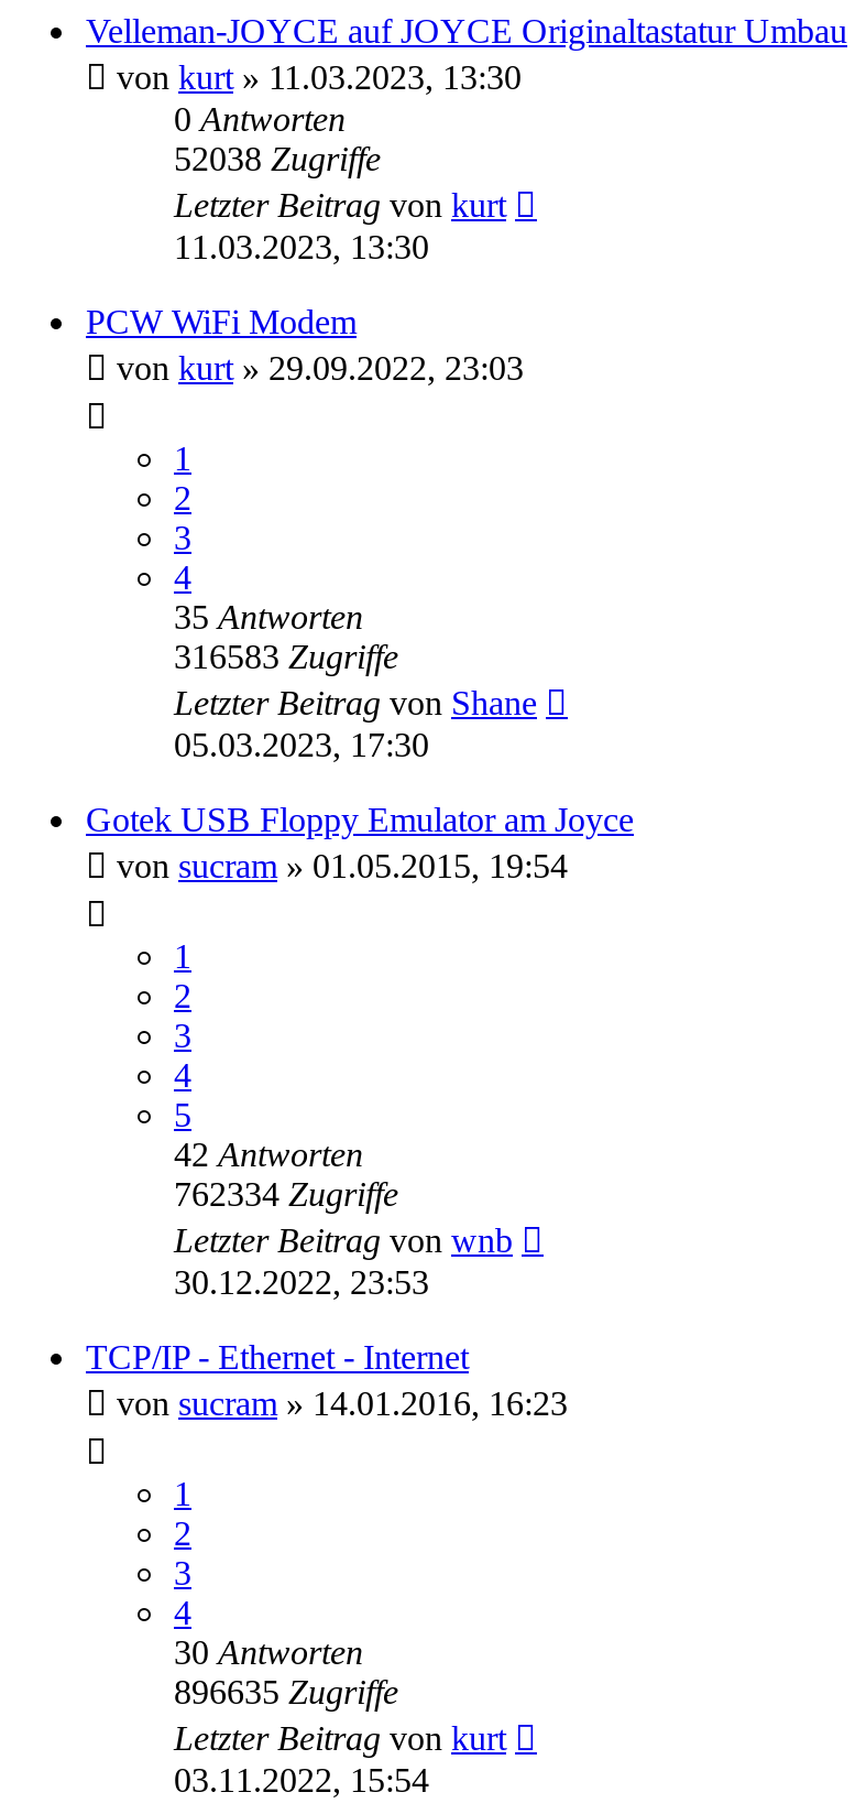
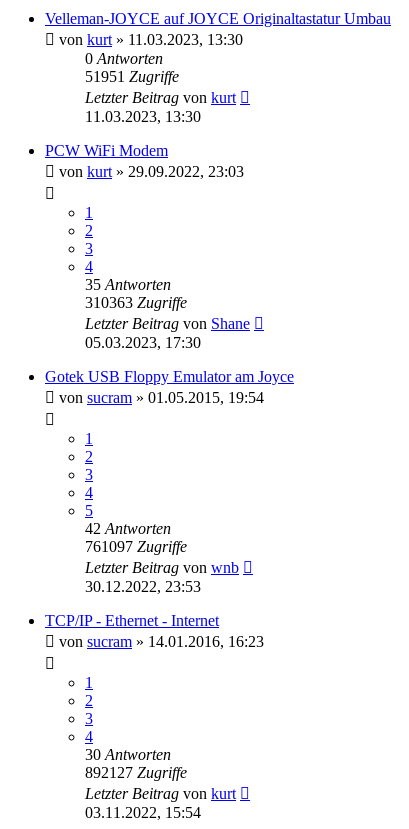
[174,140,381,177] 52038 Zugriffe -> [85,68,179,85] 51951 Zugriffe
[174,637,398,675] 316583 Zugriffe -> [85,294,187,311] 310363 Zugriffe
[174,1175,398,1212] 762334 Zugriffe -> [85,538,187,555] 761097 Zugriffe
[174,1673,398,1710] 896635 Zugriffe -> [85,764,187,781] 892127 Zugriffe

